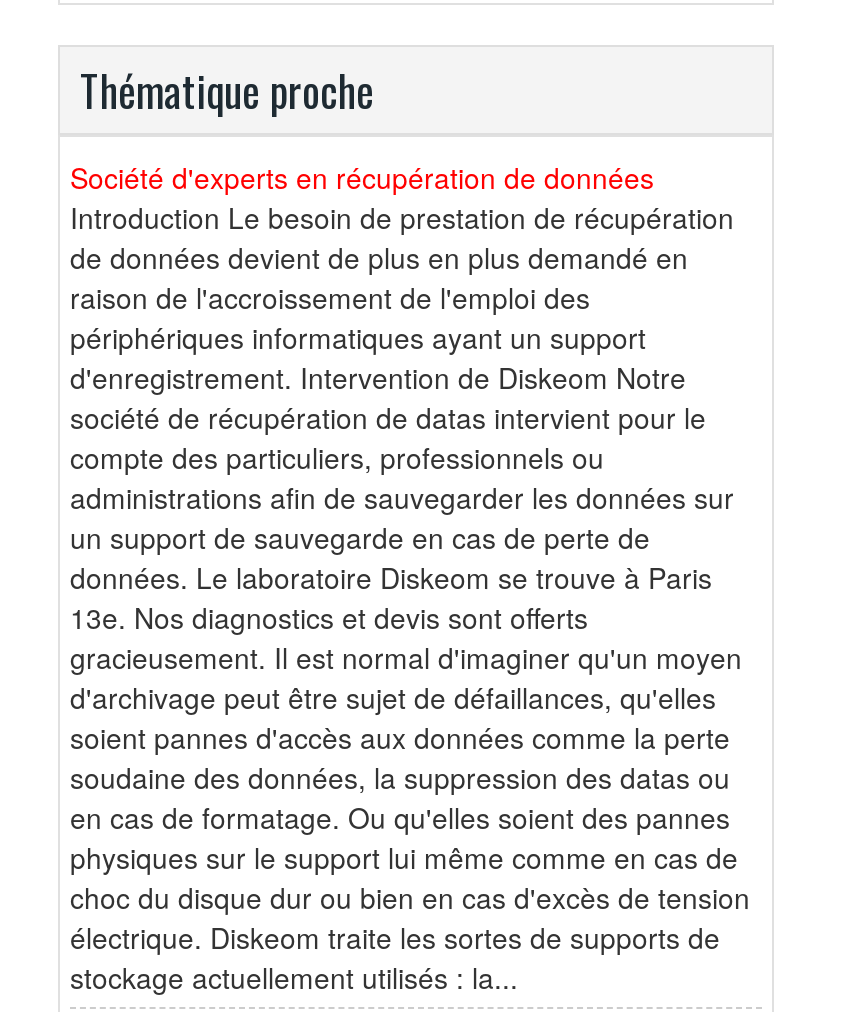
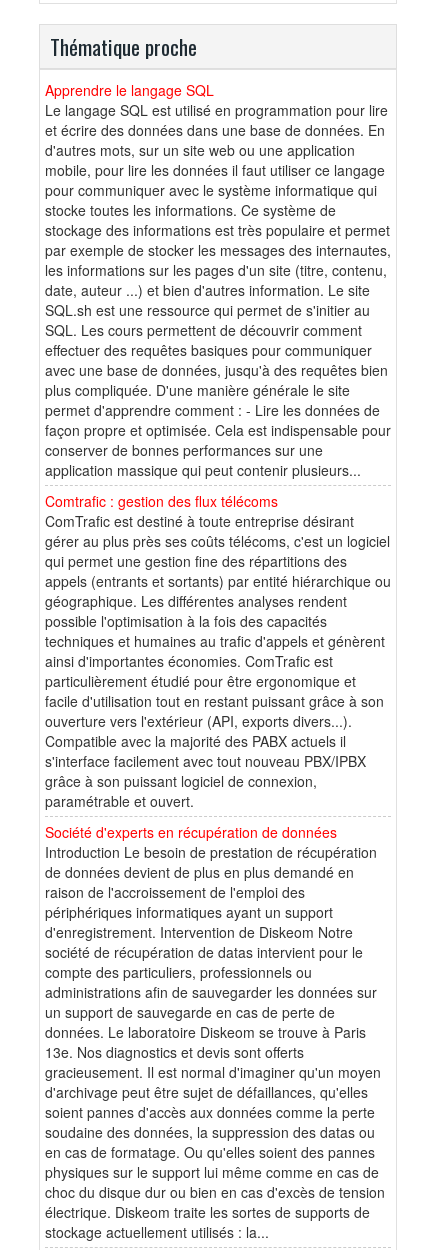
none -> [45,80,391,811] Apprendre le langage SQL | Le langage SQL est utilisé en programmation pour lire | et écrire des données dans une base de données. En | d'autres mots, sur un site web ou une application | mobile, pour lire les données il faut utiliser ce langage | pour communiquer avec le système informatique qui | stocke toutes les informations. Ce système de | stockage des informations est très populaire et permet | par exemple de stocker les messages des internautes, | les informations sur les pages d'un site (titre, contenu, | date, auteur ...) et bien d'autres information. Le site | SQL.sh est une ressource qui permet de s'initier au | SQL. Les cours permettent de découvrir comment | effectuer des requêtes basiques pour communiquer | avec une base de données, jusqu'à des requêtes bien | plus compliquée. D'une manière générale le site | permet d'apprendre comment : - Lire les données de | façon propre et optimisée. Cela est indispensable pour | conserver de bonnes performances sur une | application massique qui peut contenir plusieurs... | Comtrafic : gestion des flux télécoms | ComTrafic est destiné à toute entreprise désirant | gérer au plus près ses coûts télécoms, c'est un logiciel | qui permet une gestion fine des répartitions des | appels (entrants et sortants) par entité hiérarchique ou | géographique. Les différentes analyses rendent | possible l'optimisation à la fois des capacités | techniques et humaines au trafic d'appels et génèrent | ainsi d'importantes économies. ComTrafic est | particulièrement étudié pour être ergonomique et | facile d'utilisation tout en restant puissant grâce à son | ouverture vers l'extérieur (API, exports divers...). | Compatible avec la majorité des PABX actuels il | s'interface facilement avec tout nouveau PBX/IPBX | grâce à son puissant logiciel de connexion, | paramétrable et ouvert.

